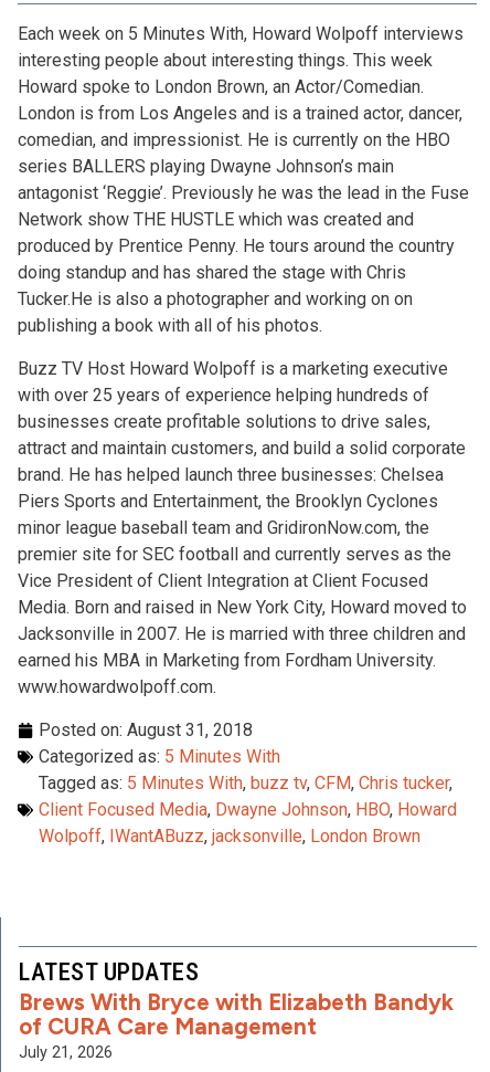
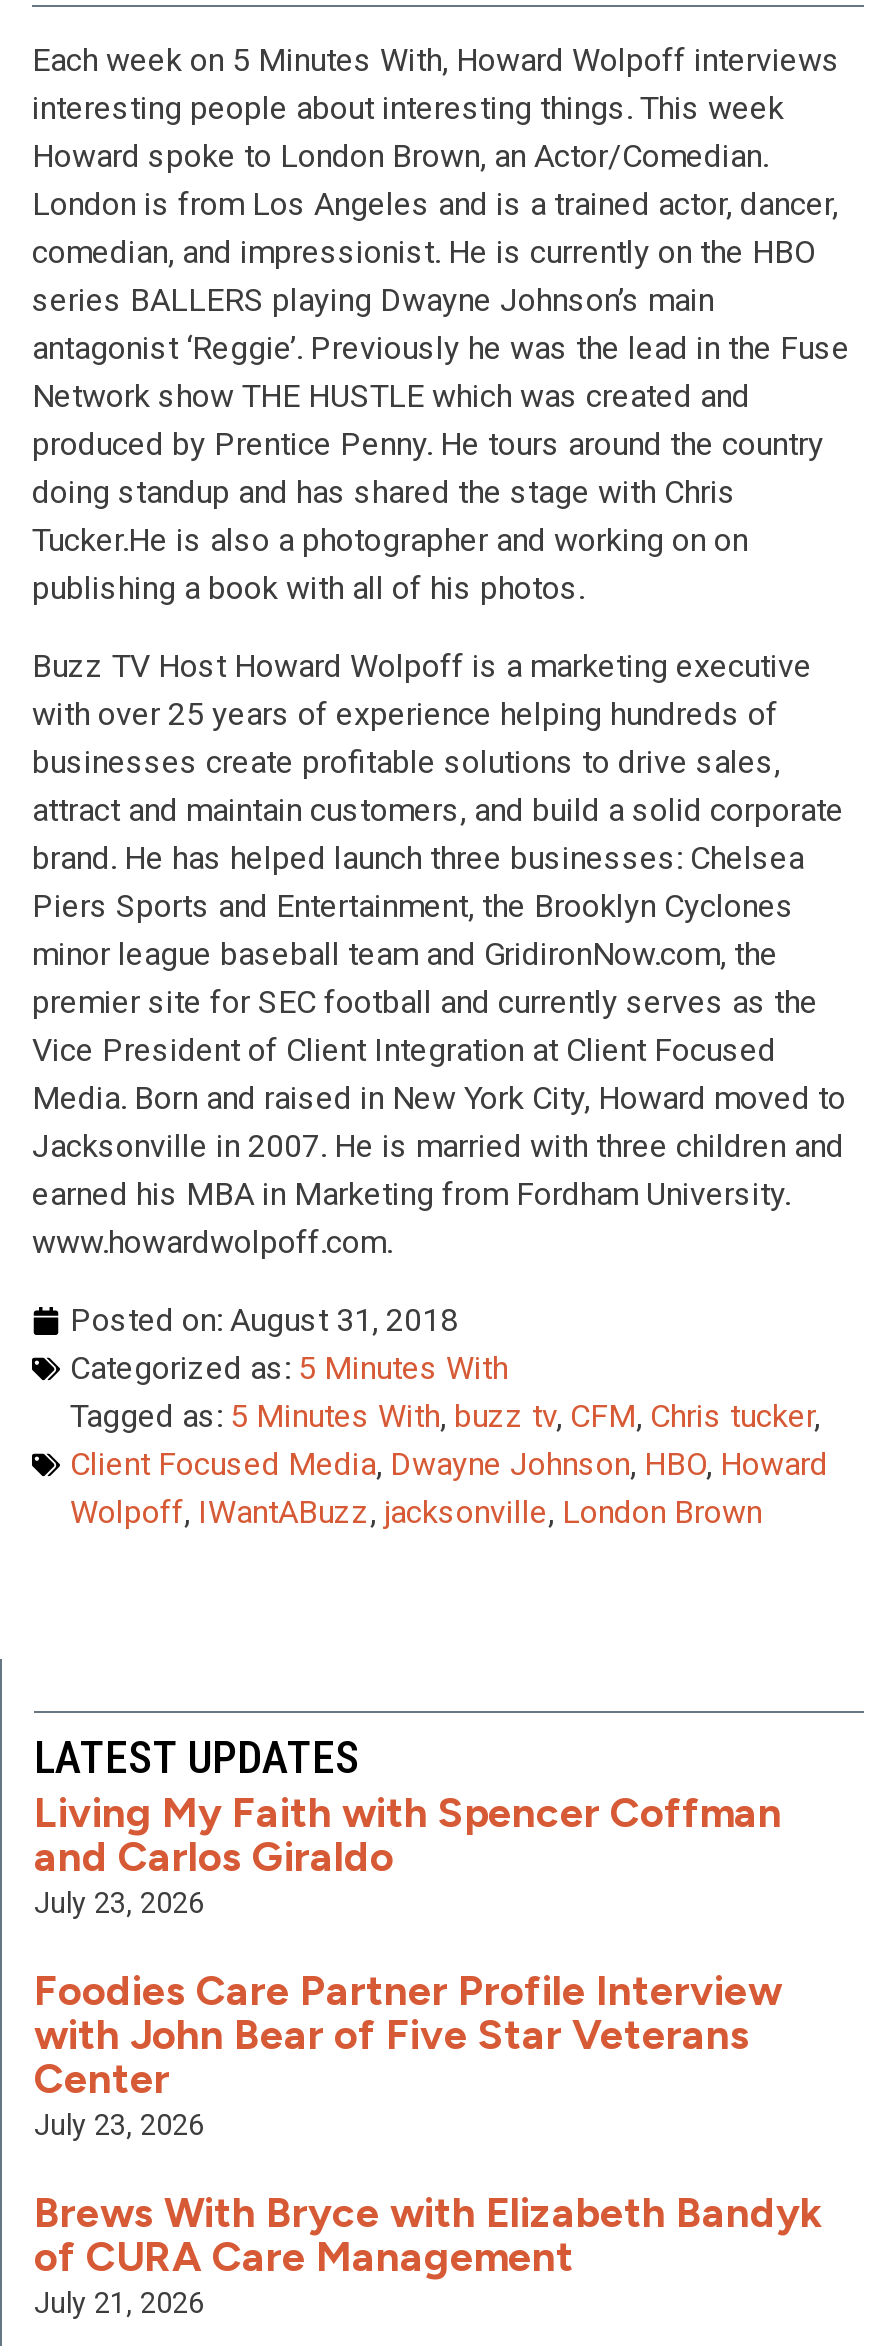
none -> [34,1787,782,2143] Living My Faith with Spencer Coffman | and Carlos Giraldo | July 23, 2026 | Foodies Care Partner Profile Interview | with John Bear of Five Star Veterans | Center | July 23, 2026

